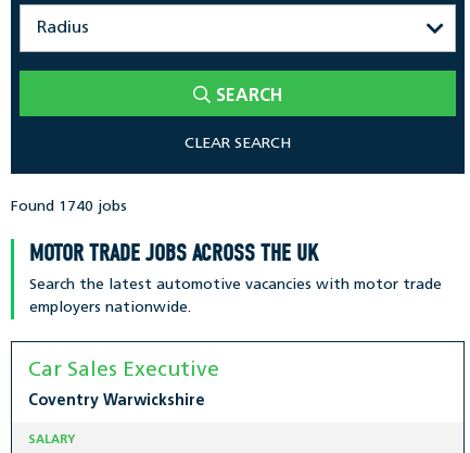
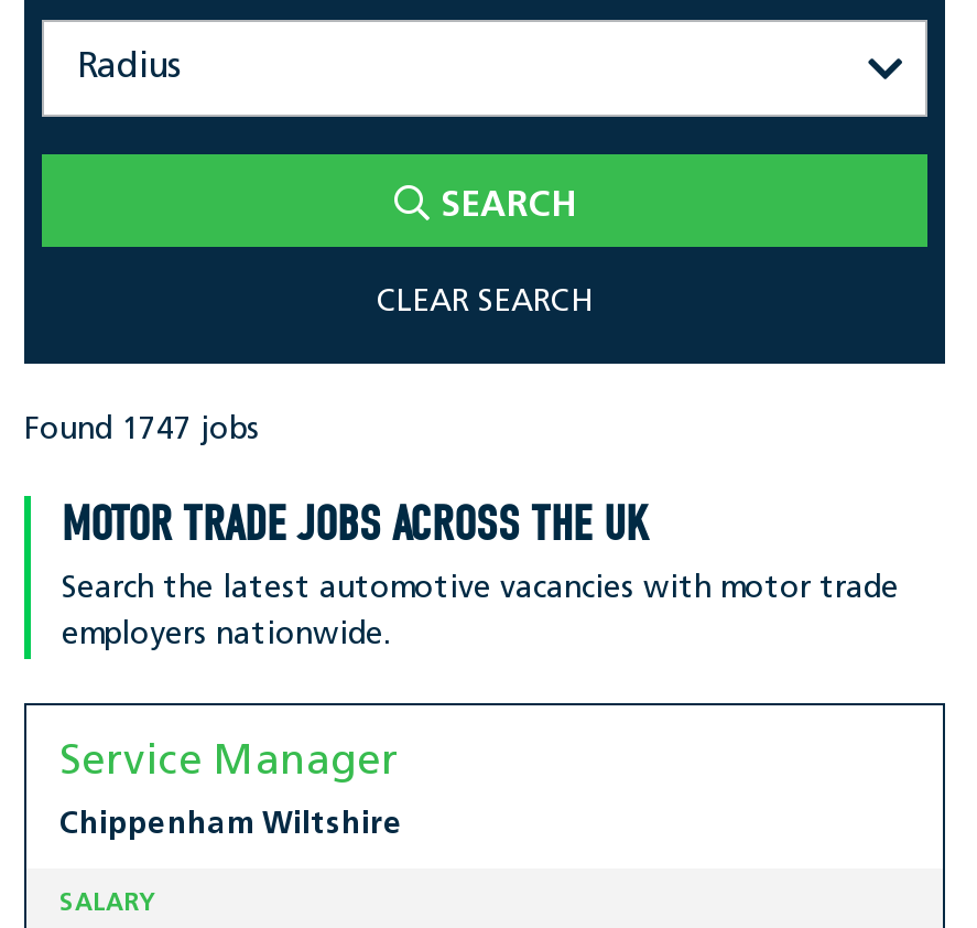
[11,199,127,215] Found 1740 jobs -> [24,414,260,447] Found 1747 jobs
[28,361,219,381] Car Sales Executive -> [59,743,399,785] Service Manager
[28,394,205,410] Coventry Warwickshire -> [59,810,403,843] Chippenham Wiltshire

